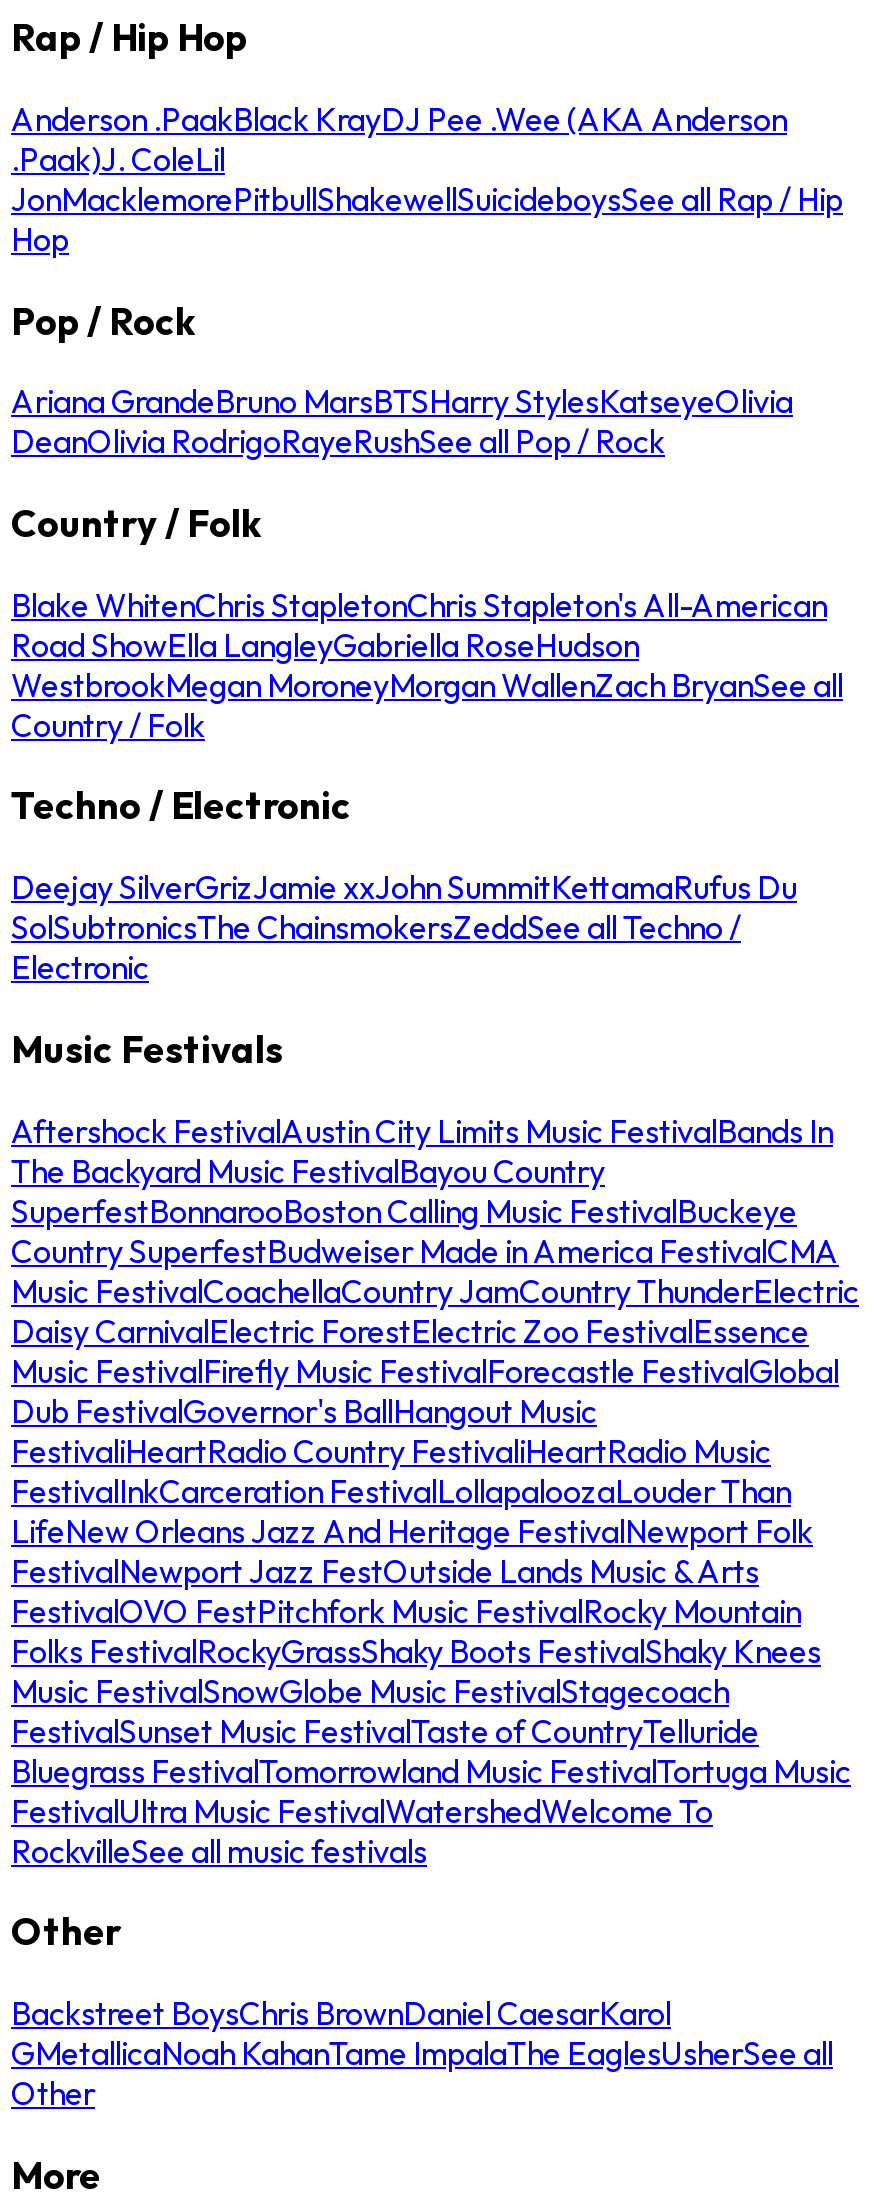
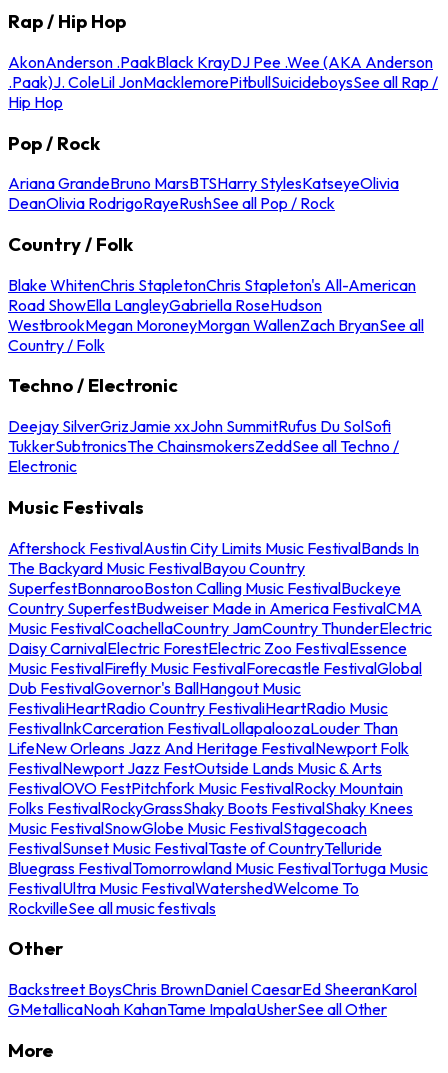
[11,99,843,259] Anderson .PaakBlack KrayDJ Pee .Wee (AKA Anderson | .Paak)J. ColeLil | JonMacklemorePitbullShakewellSuicideboysSee all Rap / Hip | Hop -> [8,52,438,112] AkonAnderson .PaakBlack KrayDJ Pee .Wee (AKA Anderson | .Paak)J. ColeLil JonMacklemorePitbullSuicideboysSee all Rap / | Hip Hop
[11,867,797,947] Deejay SilverGrizJamie xxJohn SummitKettamaRufus Du | SolSubtronicsThe ChainsmokersZeddSee all Techno / -> [8,416,399,456] Deejay SilverGrizJamie xxJohn SummitRufus Du SolSofi | TukkerSubtronicsThe ChainsmokersZeddSee all Techno /
[11,1993,833,2113] Backstreet BoysChris BrownDaniel CaesarKarol | GMetallicaNoah KahanTame ImpalaThe EaglesUsherSee all | Other -> [8,979,417,1019] Backstreet BoysChris BrownDaniel CaesarEd SheeranKarol | GMetallicaNoah KahanTame ImpalaUsherSee all Other

